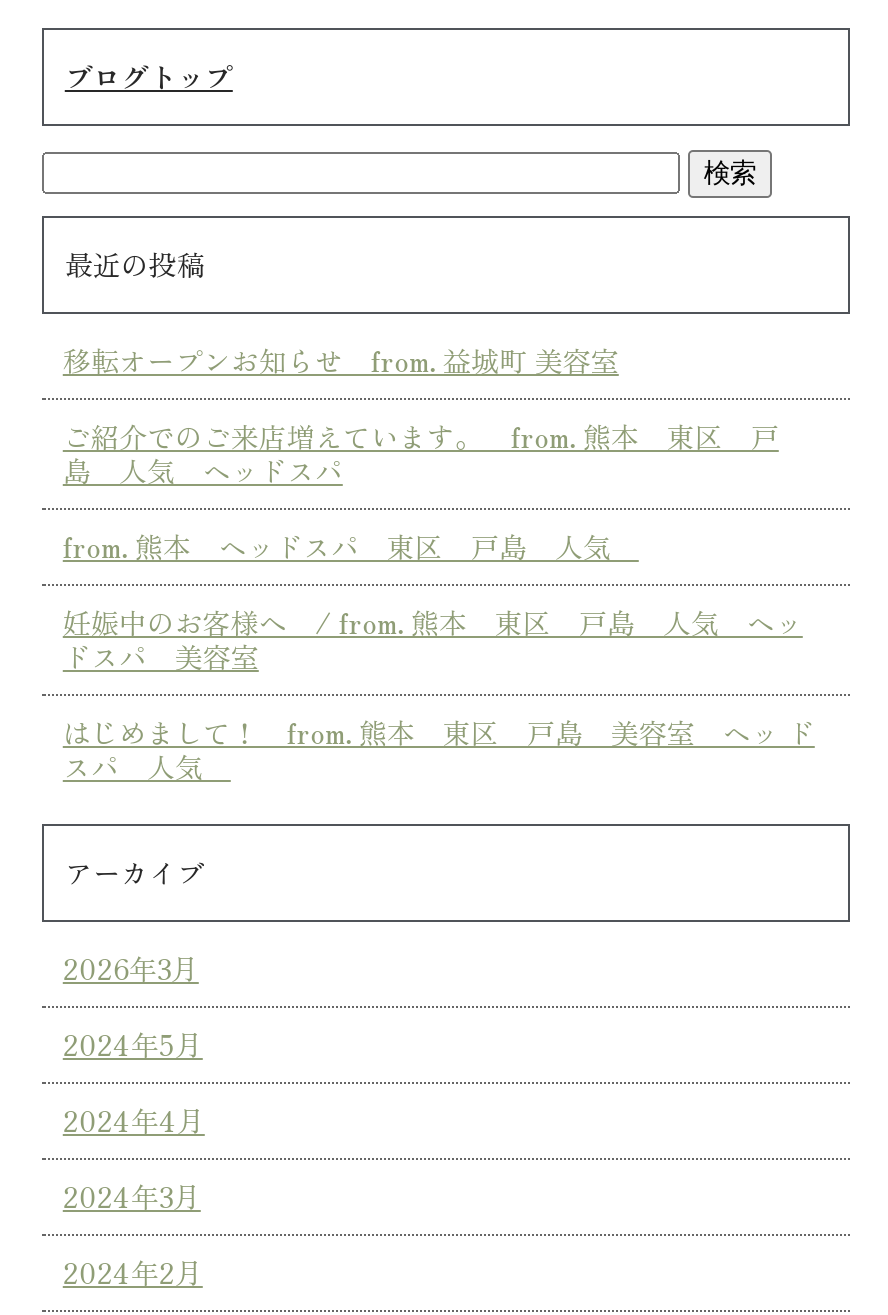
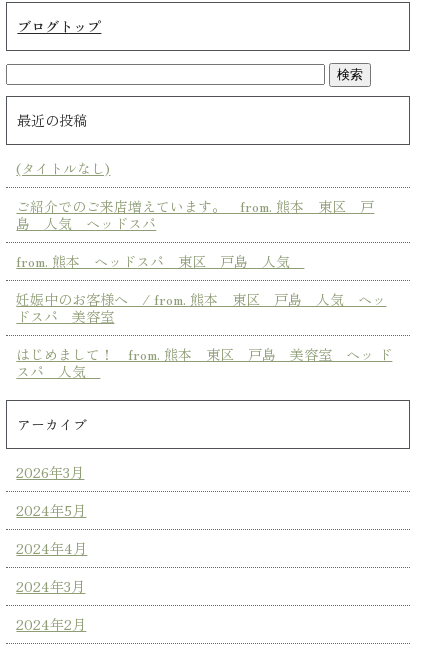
[63,341,619,381] 移転オープンお知らせ from. 益城町 美容室 -> [16,158,110,178] (タイトルなし)

